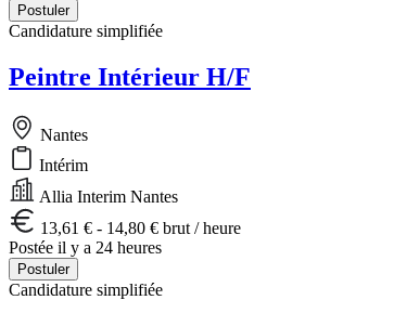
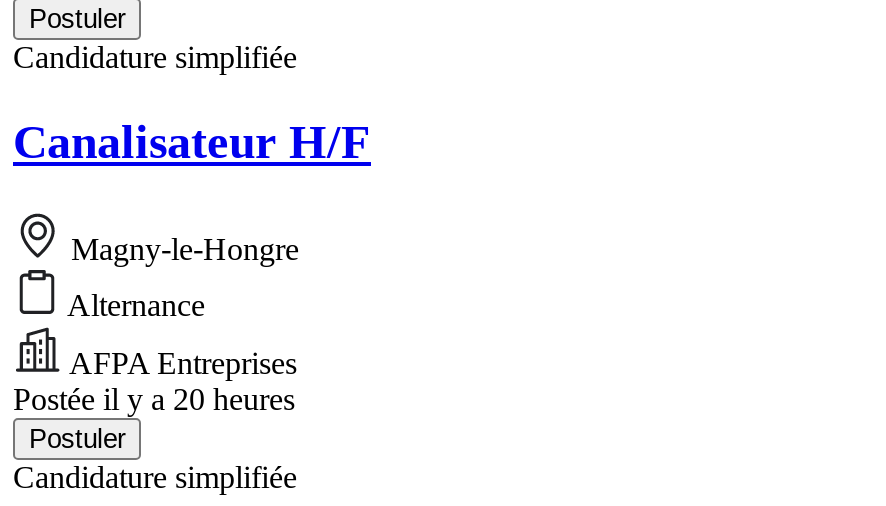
[9,63,251,257] Peintre Intérieur H/F | Nantes | Intérim | Allia Interim Nantes | 13,61 € - 14,80 € brut / heure | Postée il y a 24 heures -> [13,116,371,416] Canalisateur H/F | Magny-le-Hongre | Alternance | AFPA Entreprises | Postée il y a 20 heures

